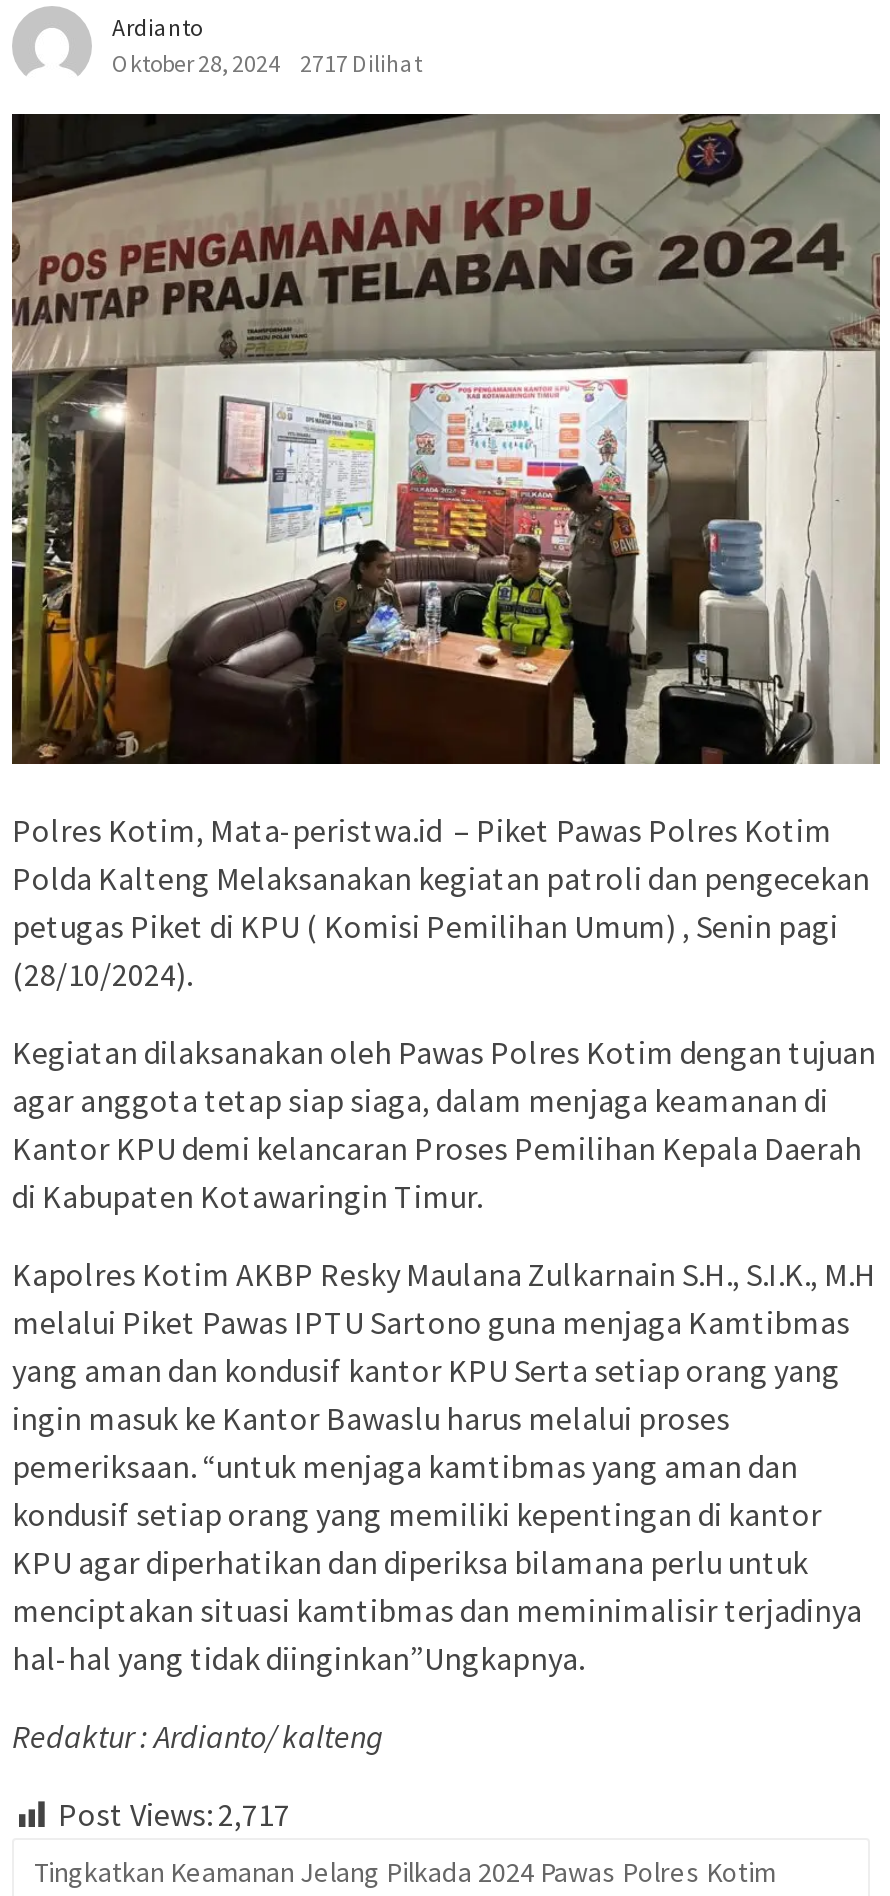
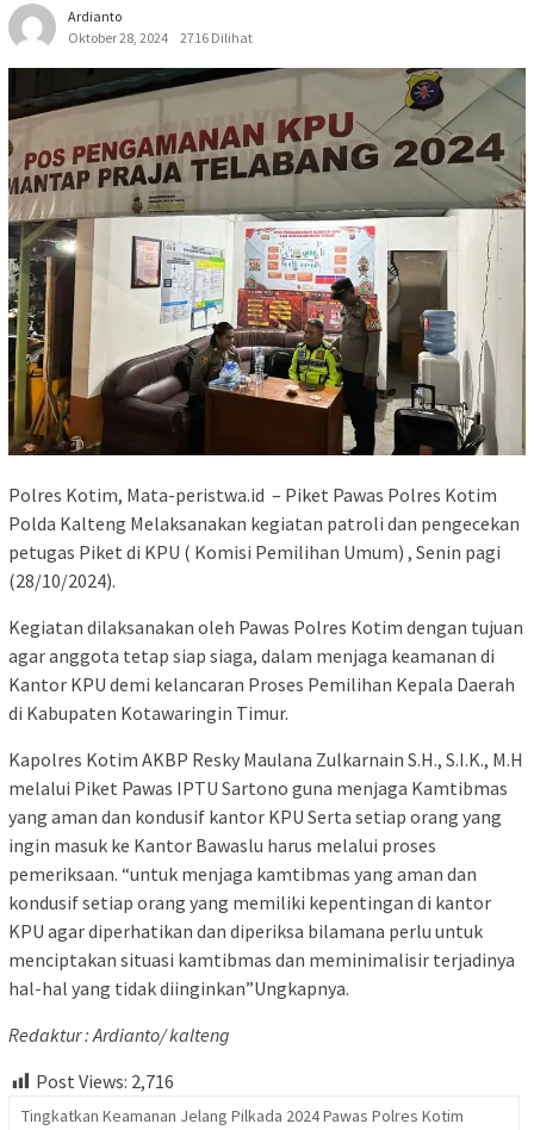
[112,47,422,77] Oktober 28, 2024 2717 Dilihat -> [68,28,253,46] Oktober 28, 2024 2716 Dilihat
[58,1794,290,1834] Post Views: 2,717 -> [36,1069,174,1093] Post Views: 2,716

